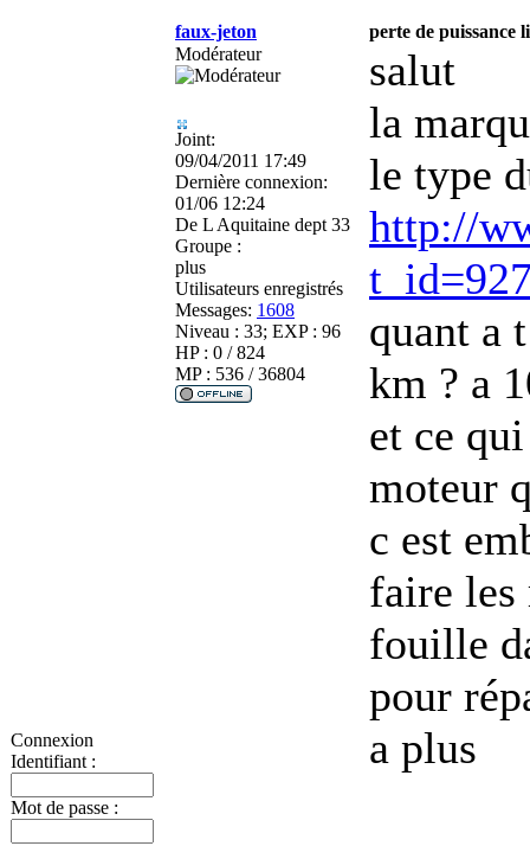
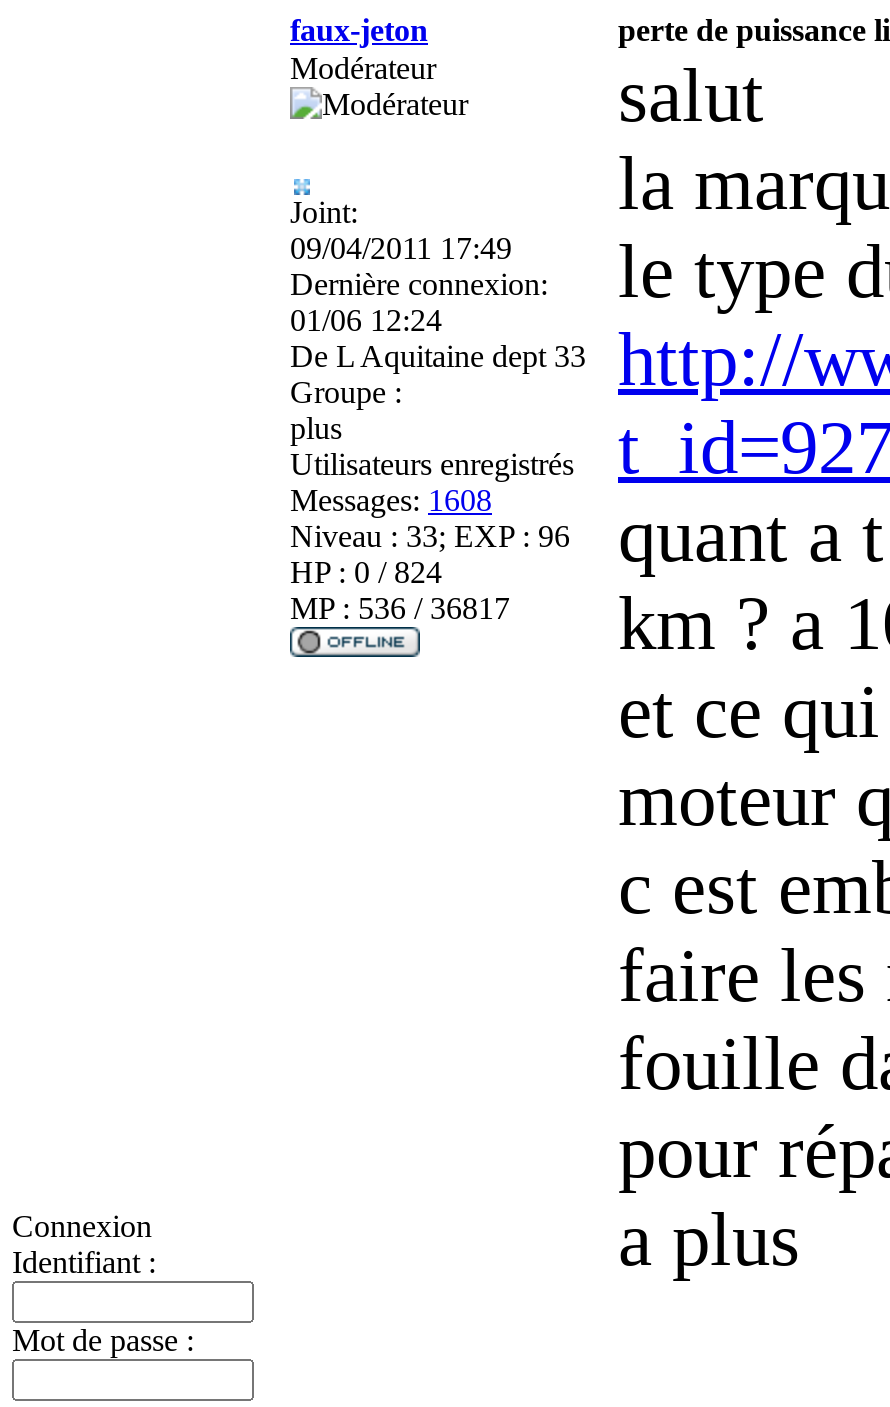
[175,364,305,384] MP : 536 / 36804 -> [290,591,510,625] MP : 536 / 36817

